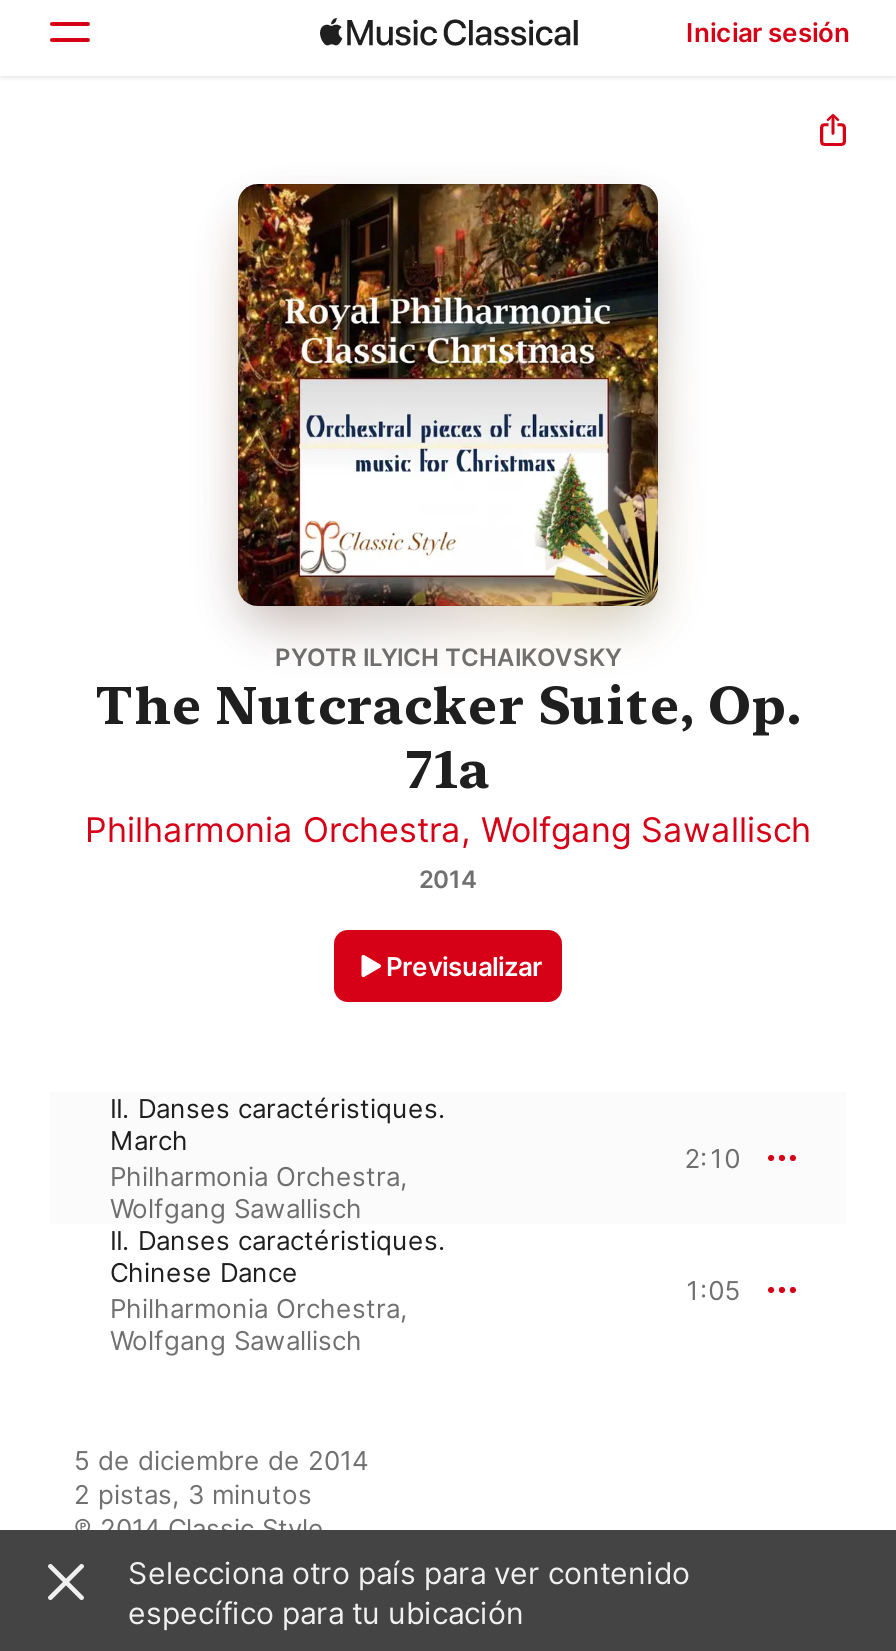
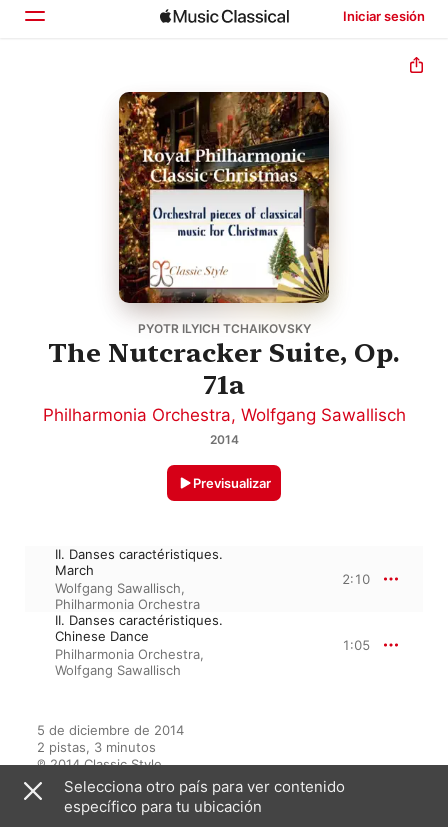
[110,1160,408,1224] Philharmonia Orchestra, | Wolfgang Sawallisch -> [55,580,200,612] Wolfgang Sawallisch, | Philharmonia Orchestra

